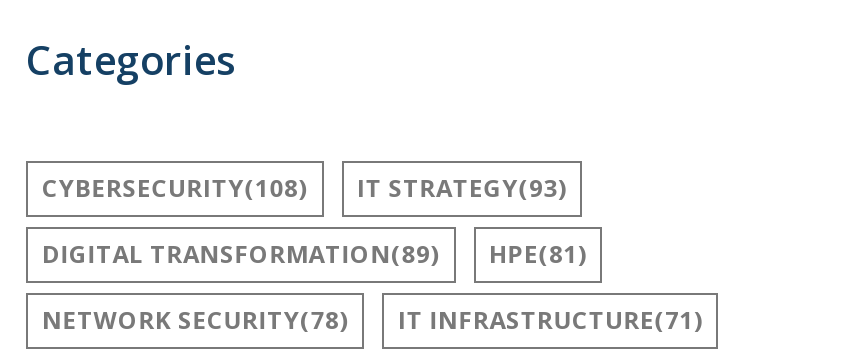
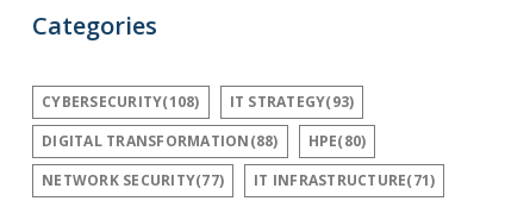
[42,237,586,271] DIGITAL TRANSFORMATION(89) | HPE(81) -> [42,131,366,151] DIGITAL TRANSFORMATION(88) | HPE(80)
[42,303,348,337] NETWORK SECURITY(78) -> [42,170,224,190] NETWORK SECURITY(77)

